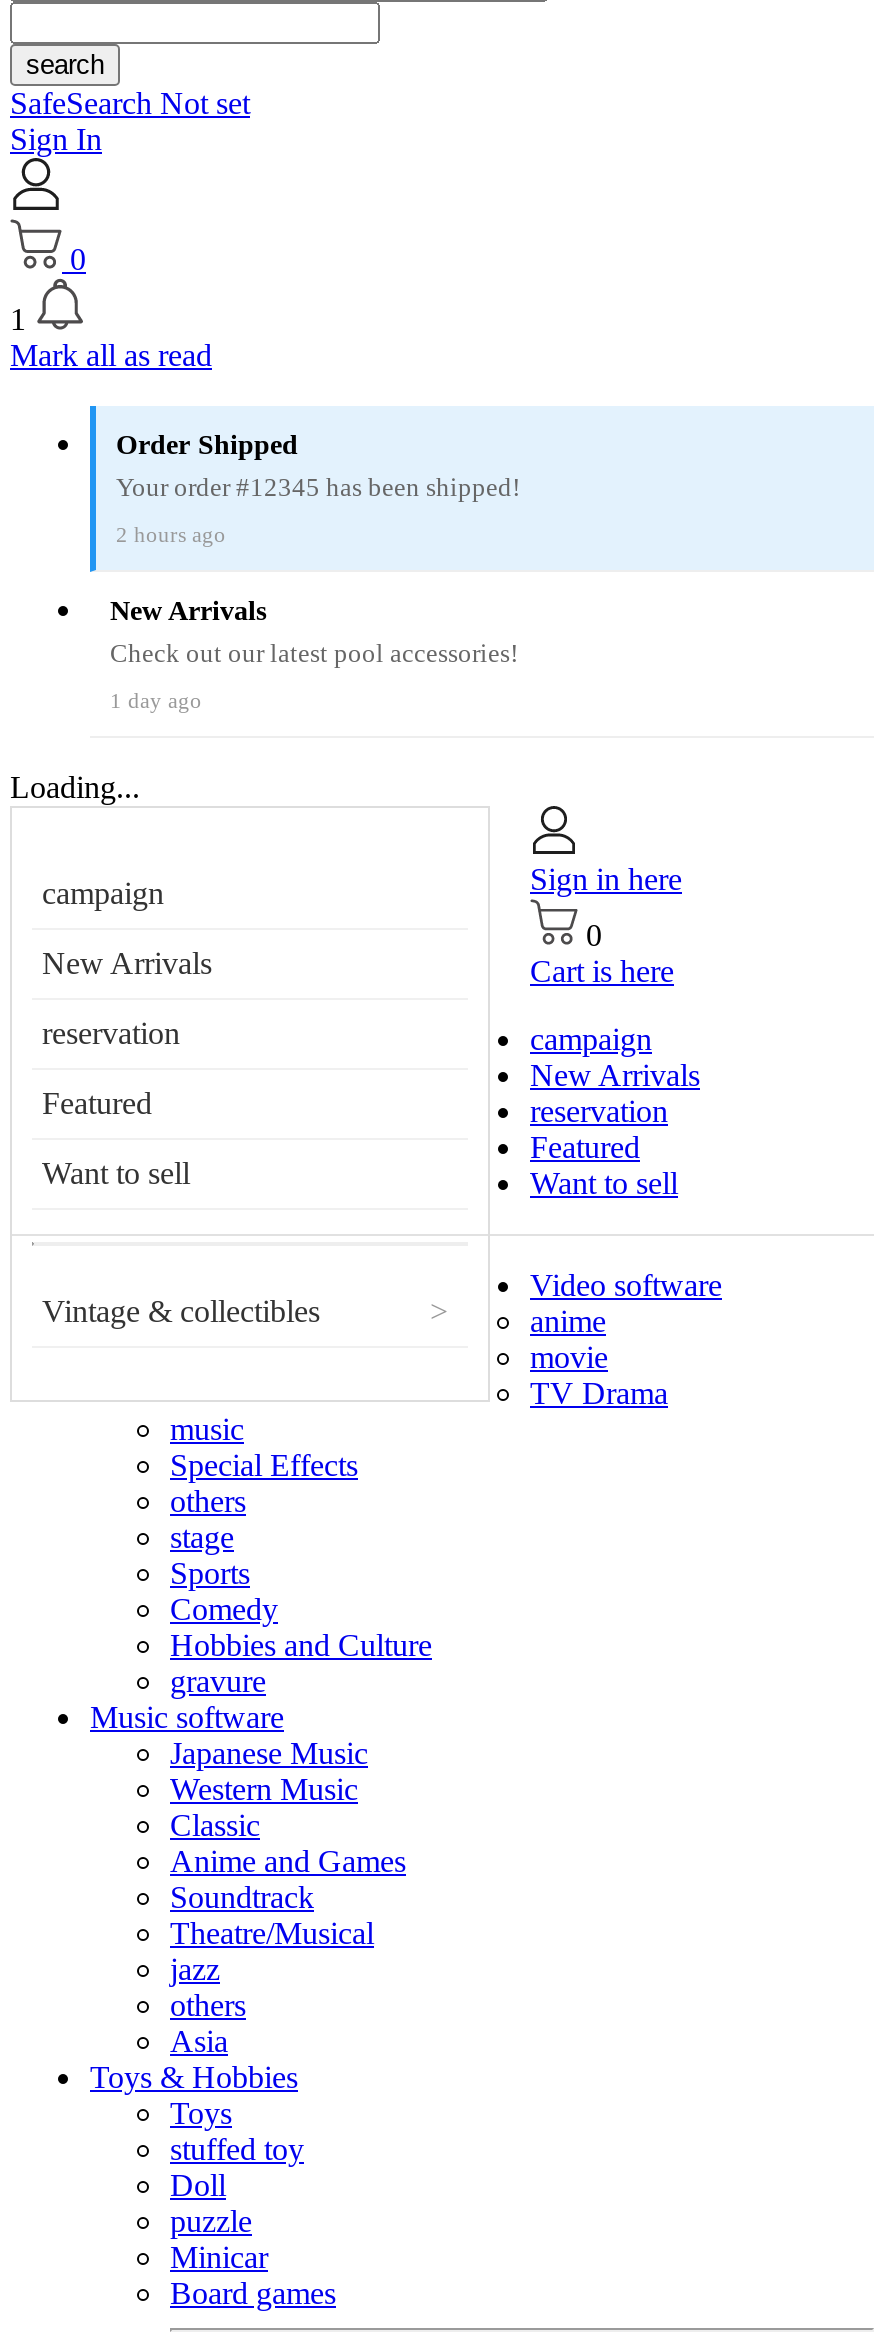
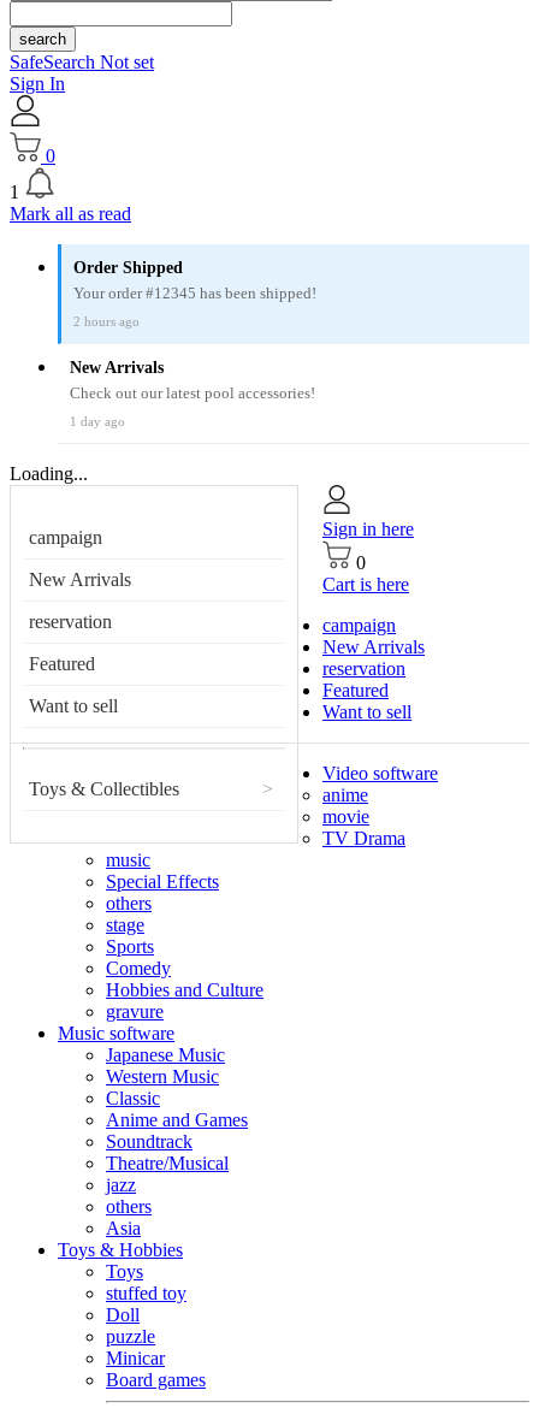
[42,1294,320,1328] Vintage & collectibles -> [29,779,179,799] Toys & Collectibles

